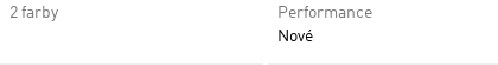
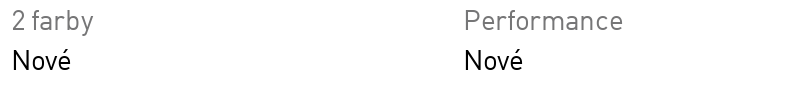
none -> [11,48,71,76] Nové

